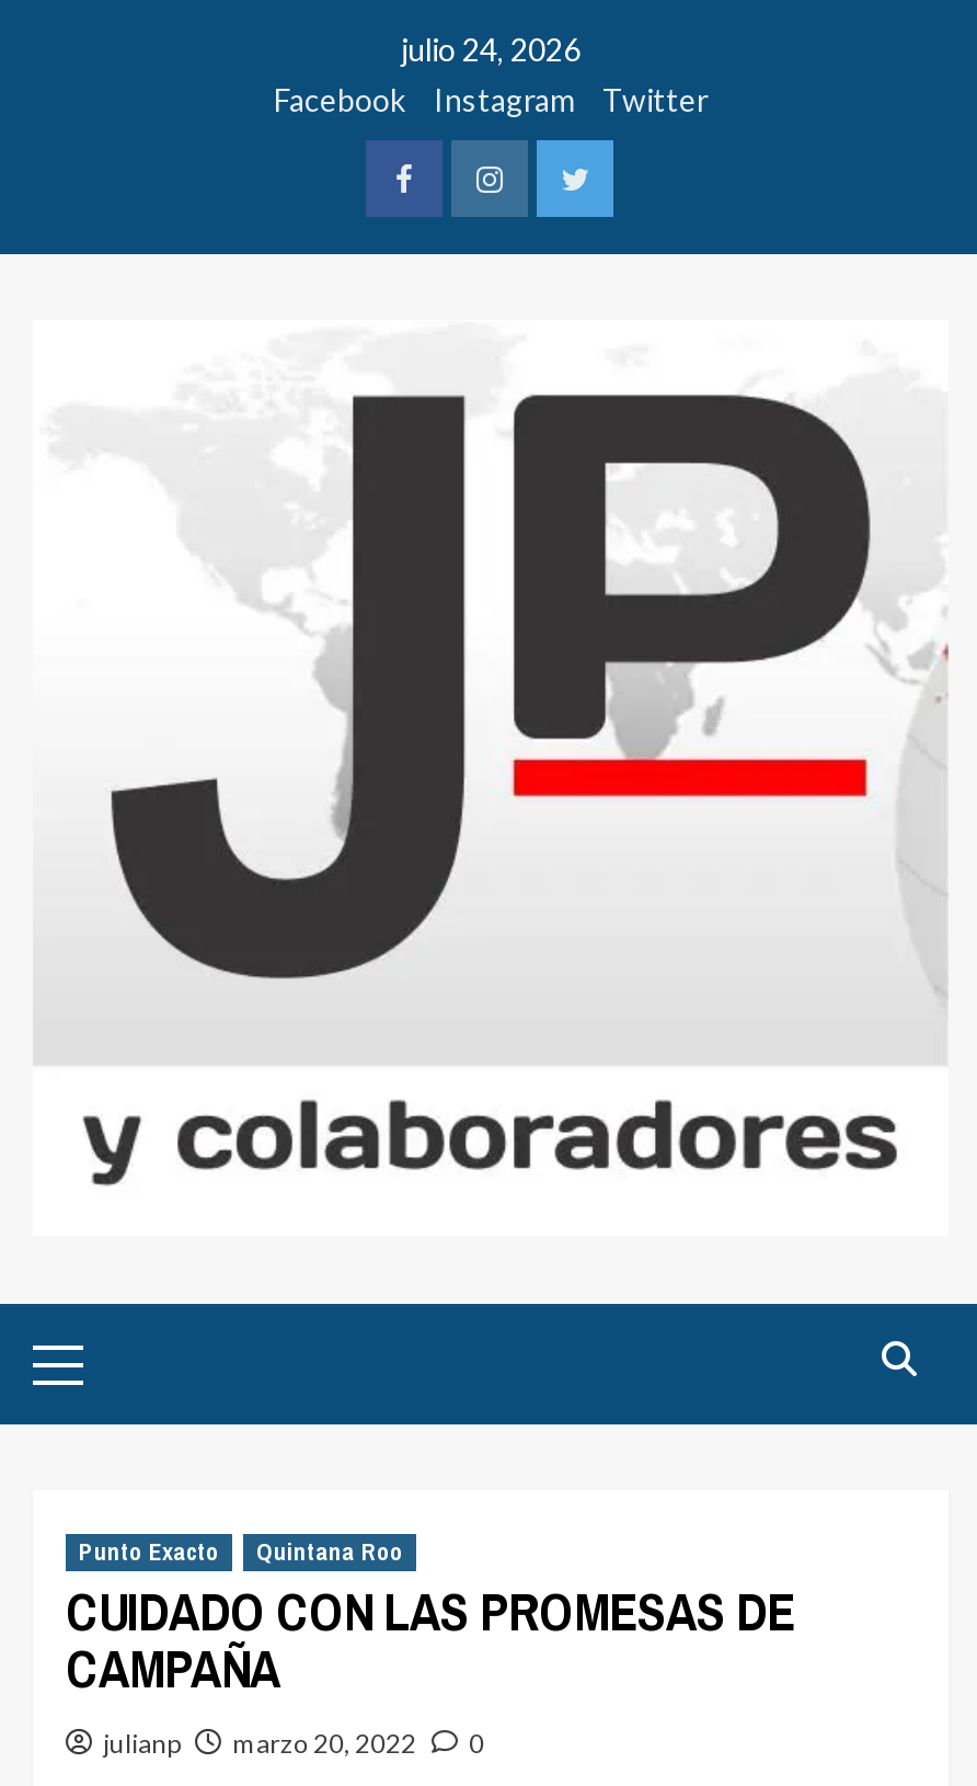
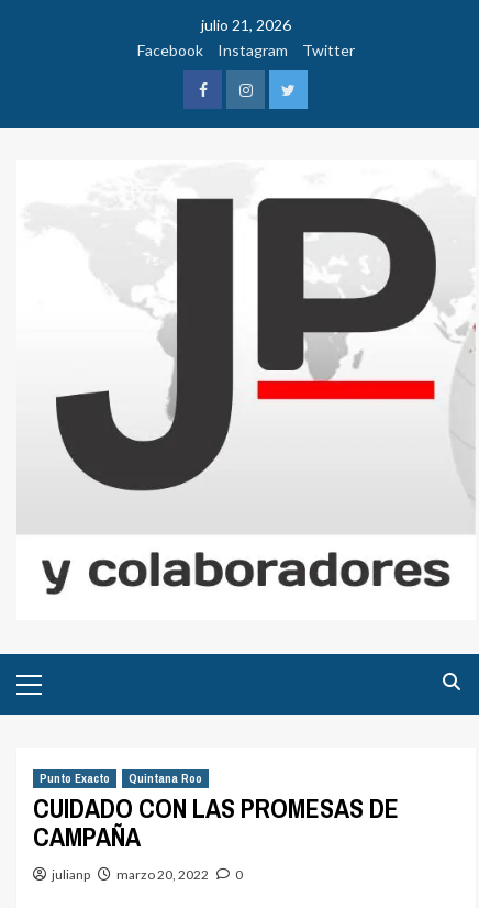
[401,31,581,68] julio 24, 2026 -> [201,15,291,34] julio 21, 2026

